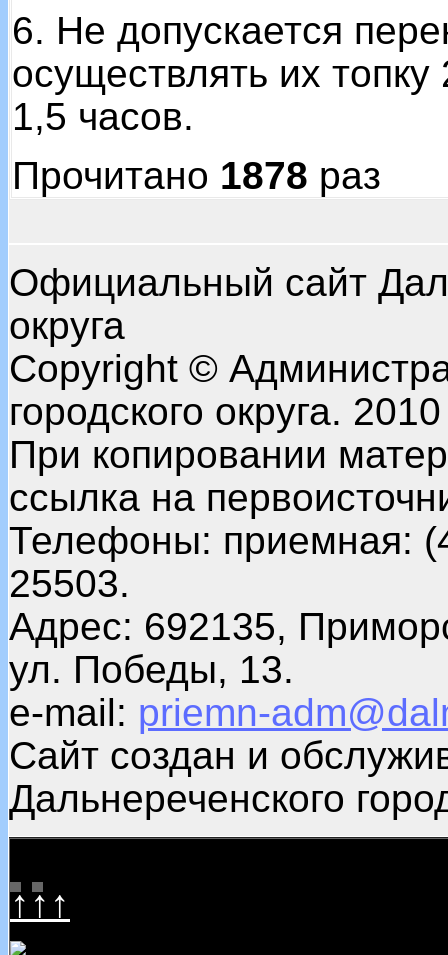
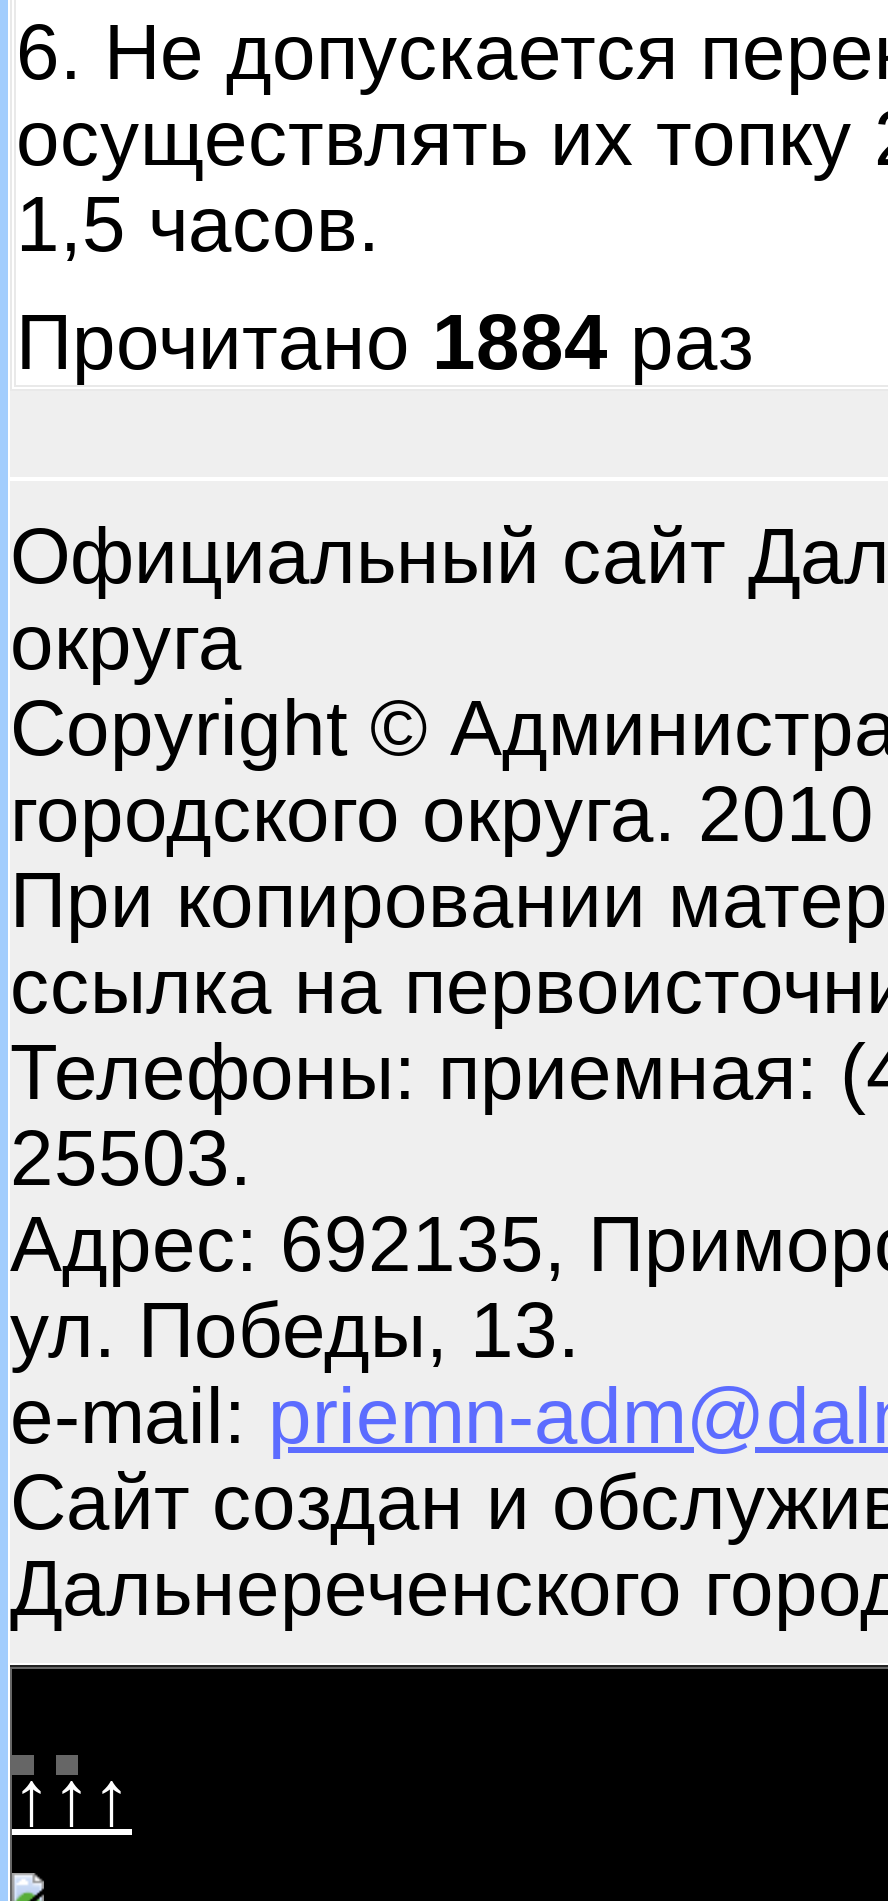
[12,154,381,197] Прочитано 1878 раз -> [16,299,754,385] Прочитано 1884 раз

